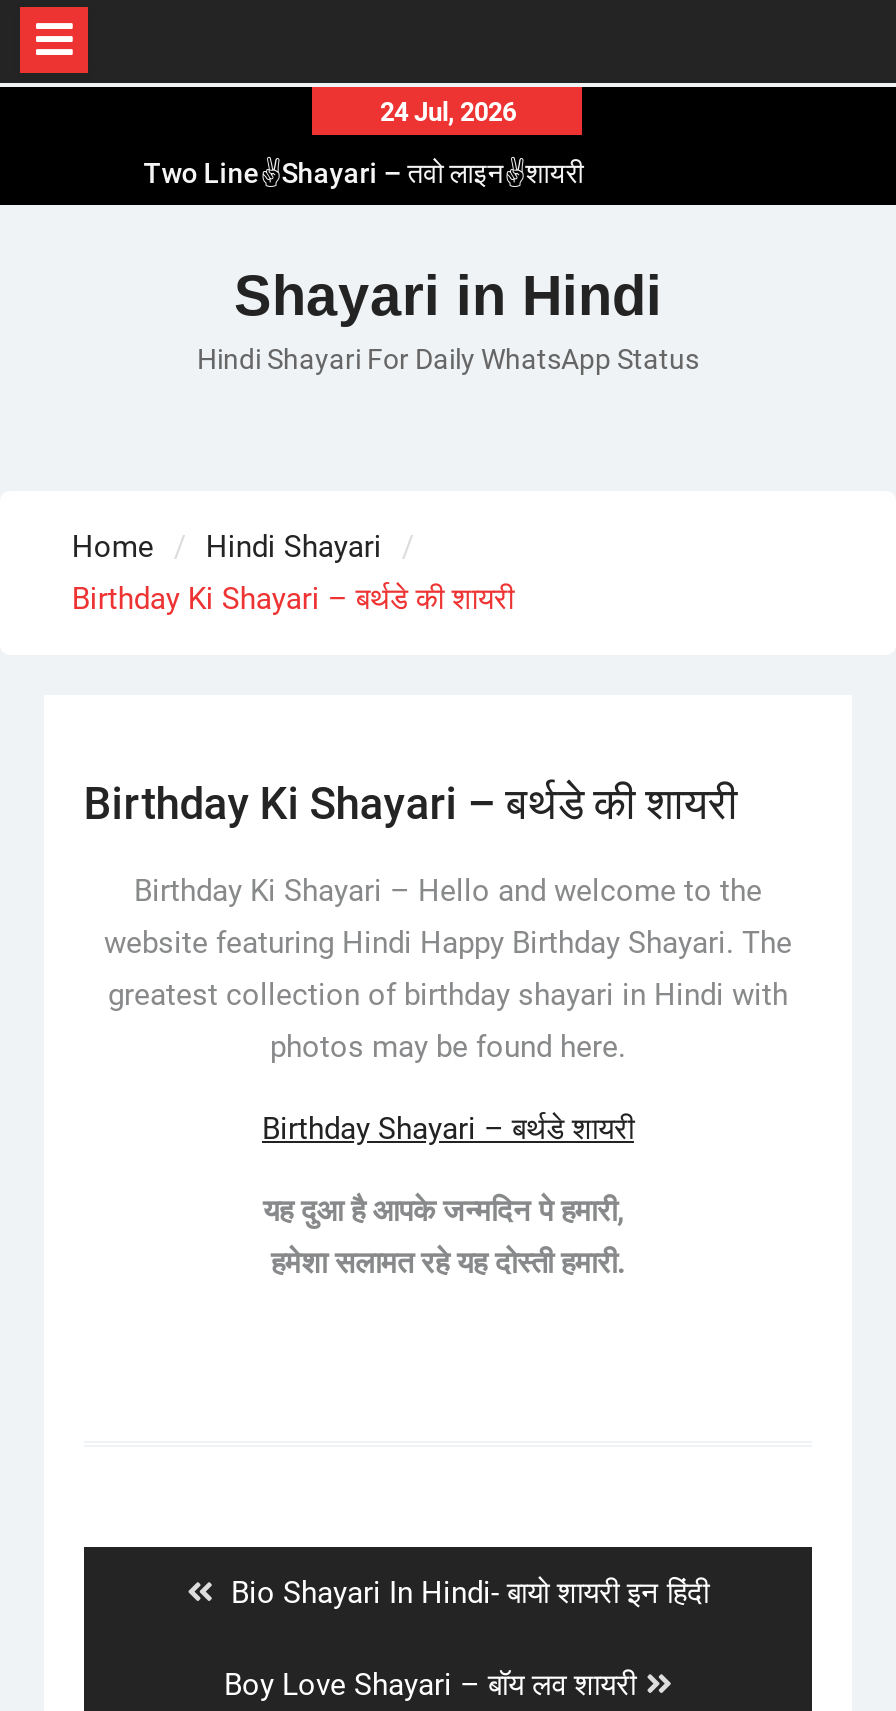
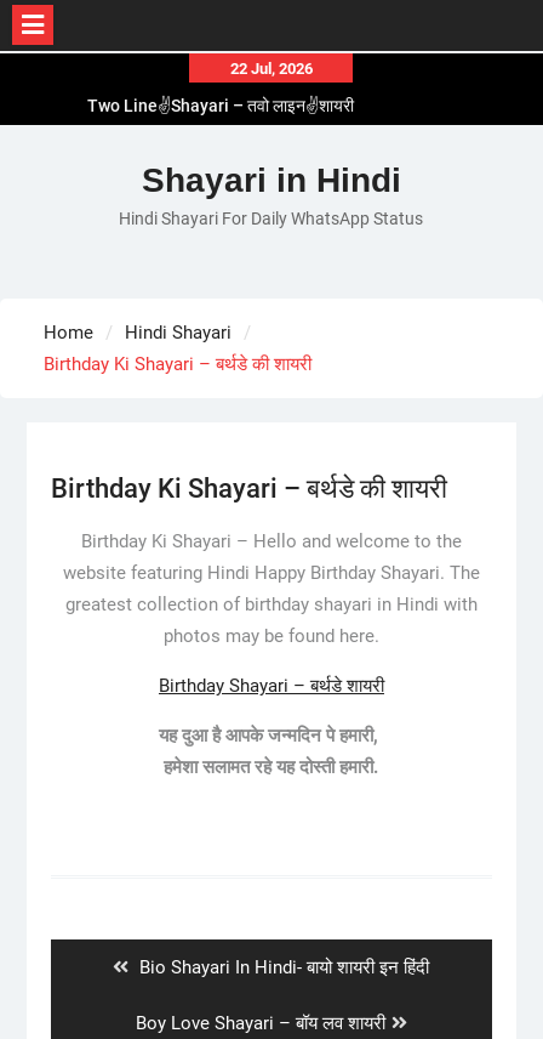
[380,97,516,127] 24 Jul, 2026 -> [230,59,313,78] 22 Jul, 2026

